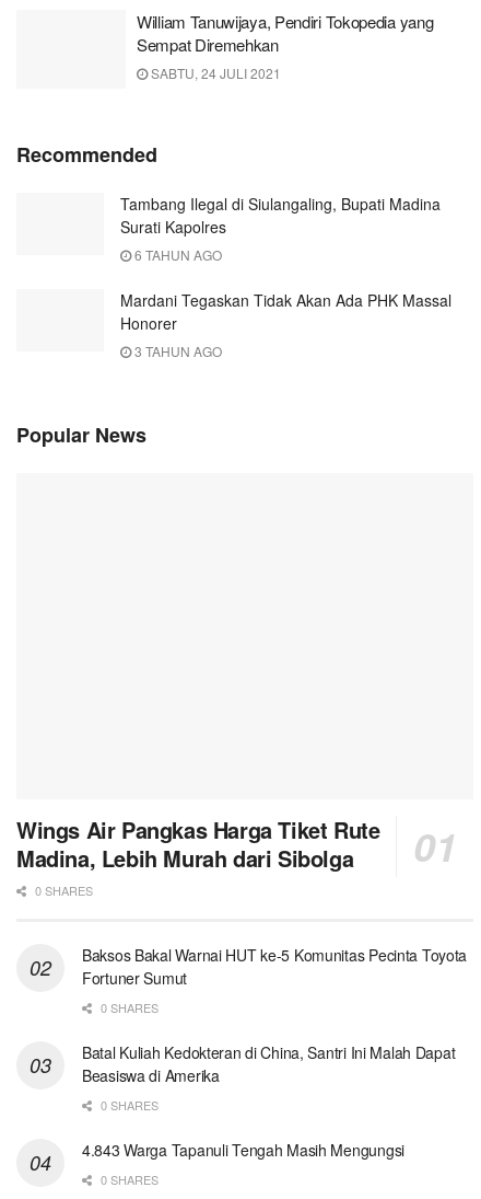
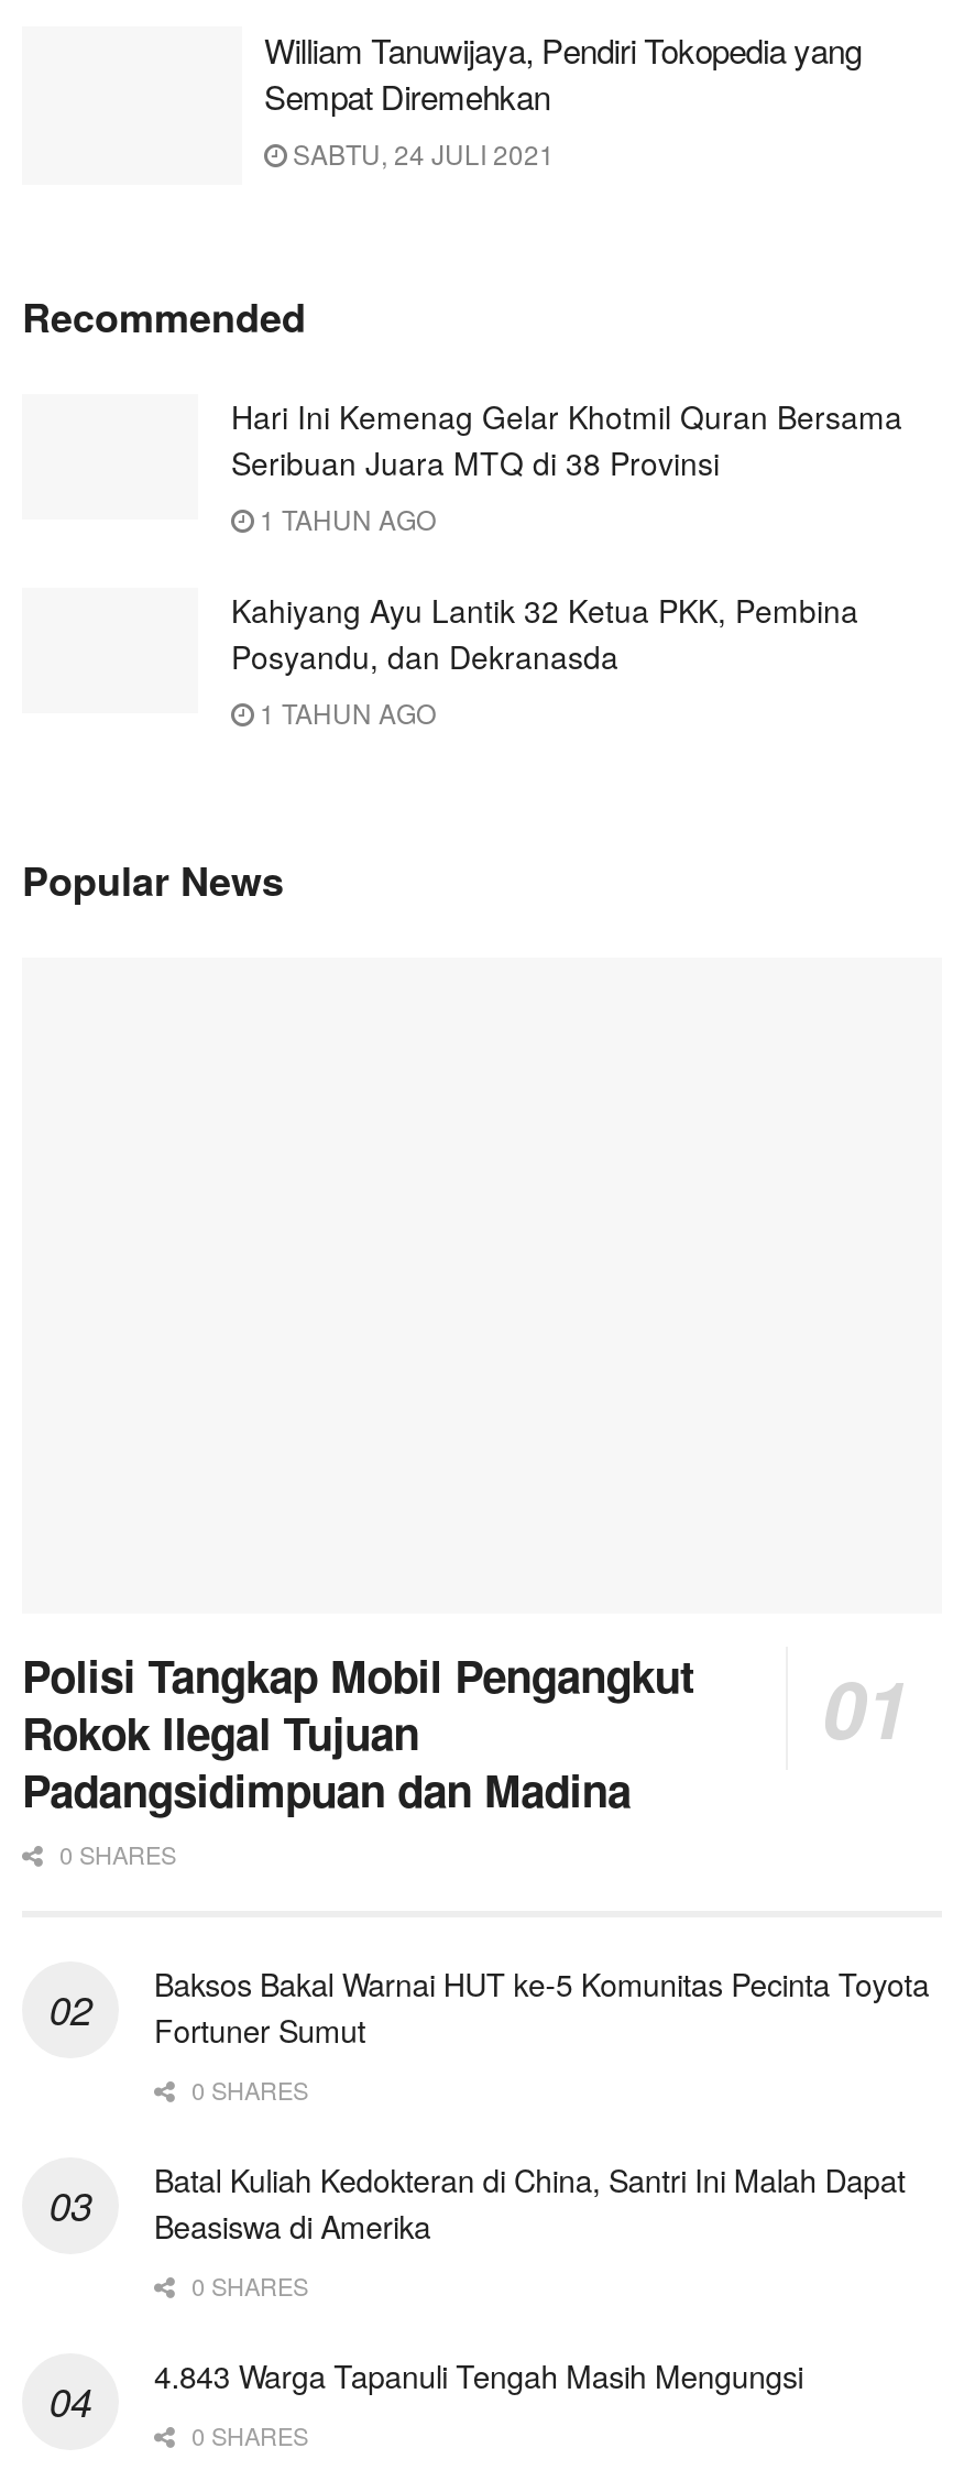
[120,192,441,263] Tambang Ilegal di Siulangaling, Bupati Madina | Surati Kapolres | 6 TAHUN AGO -> [231,393,902,536] Hari Ini Kemenag Gelar Khotmil Quran Bersama | Seribuan Juara MTQ di 38 Provinsi | 1 TAHUN AGO
[120,289,451,360] Mardani Tegaskan Tidak Akan Ada PHK Massal | Honorer | 3 TAHUN AGO -> [231,587,858,730] Kahiyang Ayu Lantik 32 Ketua PKK, Pembina | Posyandu, dan Dekranasda | 1 TAHUN AGO
[16,814,380,874] Wings Air Pangkas Harga Tiket Rute | Madina, Lebih Murah dari Sibolga -> [22,1643,695,1821] Polisi Tangkap Mobil Pengangkut | Rokok Ilegal Tujuan | Padangsidimpuan dan Madina

